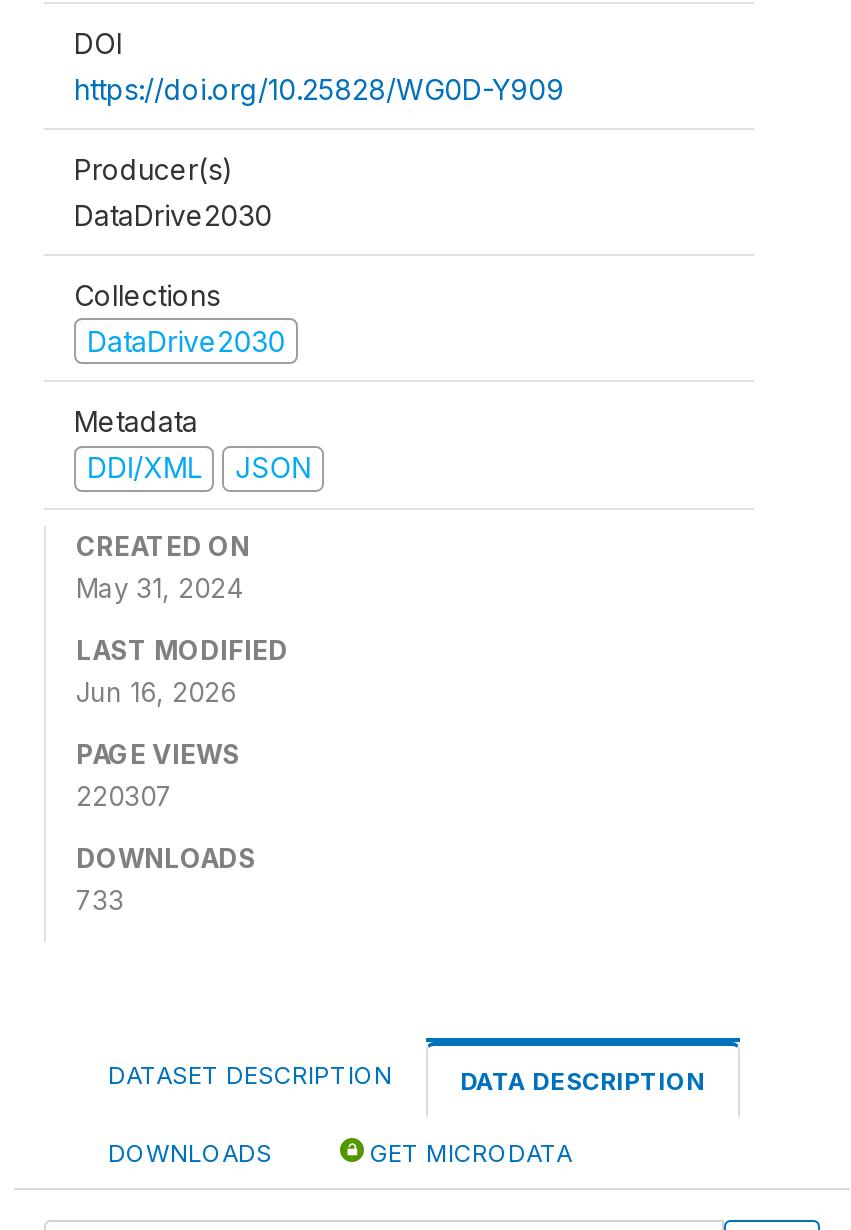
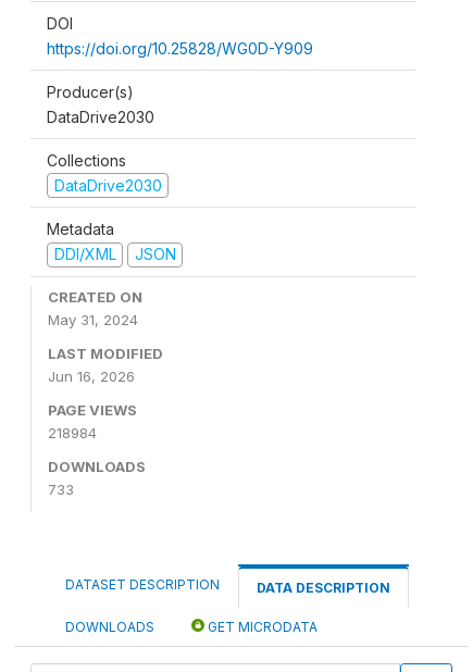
[76,779,172,811] 220307 -> [48,424,97,441] 218984

